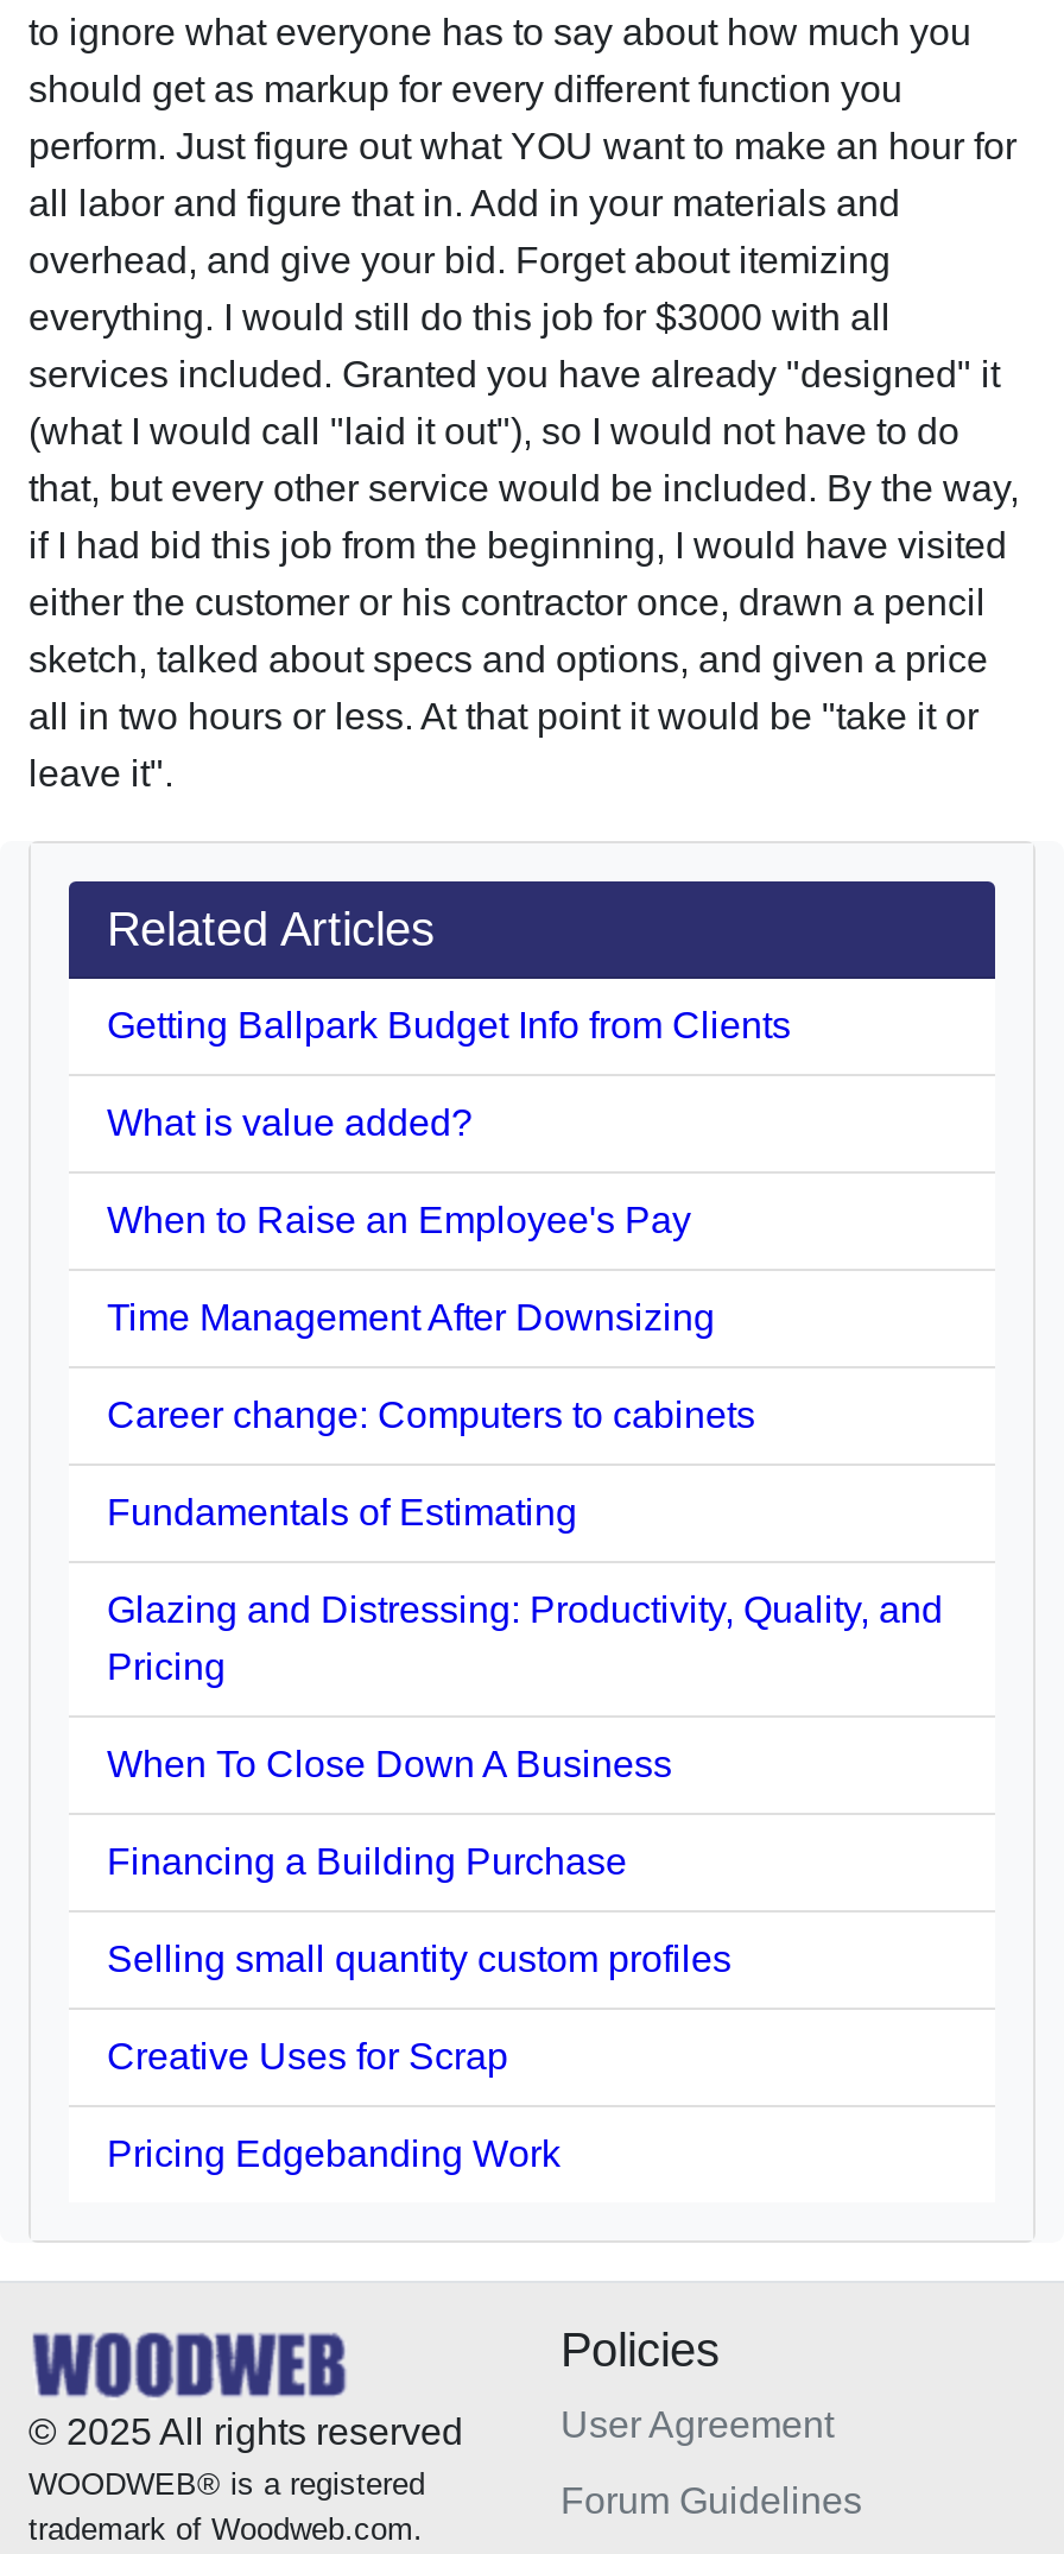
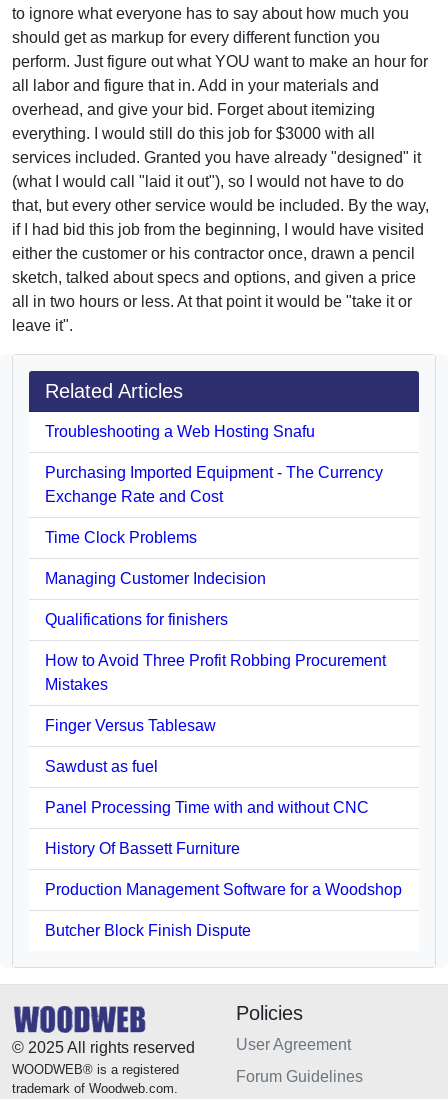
[107,1004,791,1045] Getting Ballpark Budget Info from Clients -> [45,423,315,440] Troubleshooting a Web Hosting Snafu
[107,1102,473,1142] What is value added? -> [45,464,383,505] Purchasing Imported Equipment - The Currency | Exchange Rate and Cost
[107,1199,691,1240] When to Raise an Employee's Pay -> [45,529,197,546] Time Clock Problems
[107,1297,715,1337] Time Management After Downsizing -> [45,570,266,587] Managing Customer Indecision
[107,1394,755,1435] Career change: Computers to cabinets -> [45,611,228,628] Qualifications for finishers
[107,1492,577,1532] Fundamentals of Estimating -> [45,652,386,693] How to Avoid Three Profit Robbing Procurement | Mistakes
[107,1589,943,1686] Glazing and Distressing: Productivity, Quality, and | Pricing -> [45,717,216,734] Finger Versus Tablesaw
[107,1743,672,1784] When To Close Down A Business -> [45,758,158,775] Sawdust as fuel
[107,1841,627,1881] Financing a Building Purchase -> [45,799,369,816] Panel Processing Time with and without CNC
[107,1938,731,1979] Selling small quantity custom profiles -> [45,840,240,857] History Of Bassett Furniture
[107,2036,508,2076] Creative Uses for Scrap -> [45,881,402,898] Production Management Software for a Woodshop
[107,2133,560,2173] Pricing Edgebanding Work -> [45,922,251,939] Butcher Block Finish Dispute

